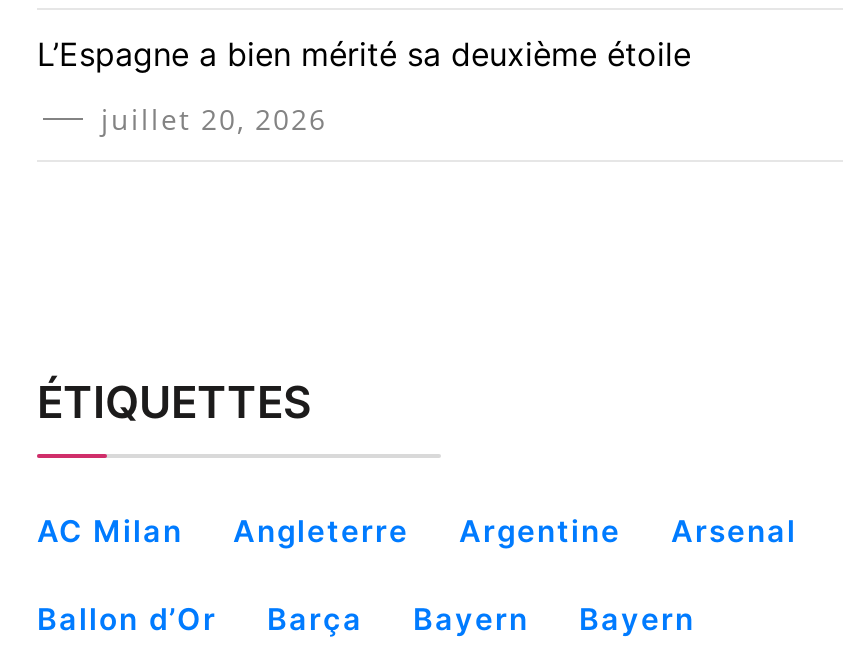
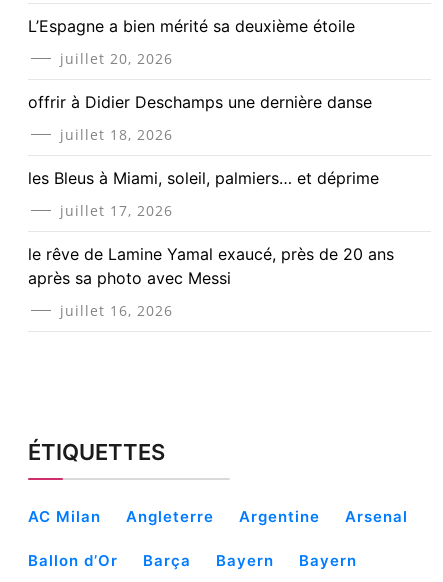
none -> [28,92,394,320] offrir à Didier Deschamps une dernière danse | juillet 18, 2026 | les Bleus à Miami, soleil, palmiers… et déprime | juillet 17, 2026 | le rêve de Lamine Yamal exaucé, près de 20 ans | après sa photo avec Messi | juillet 16, 2026

